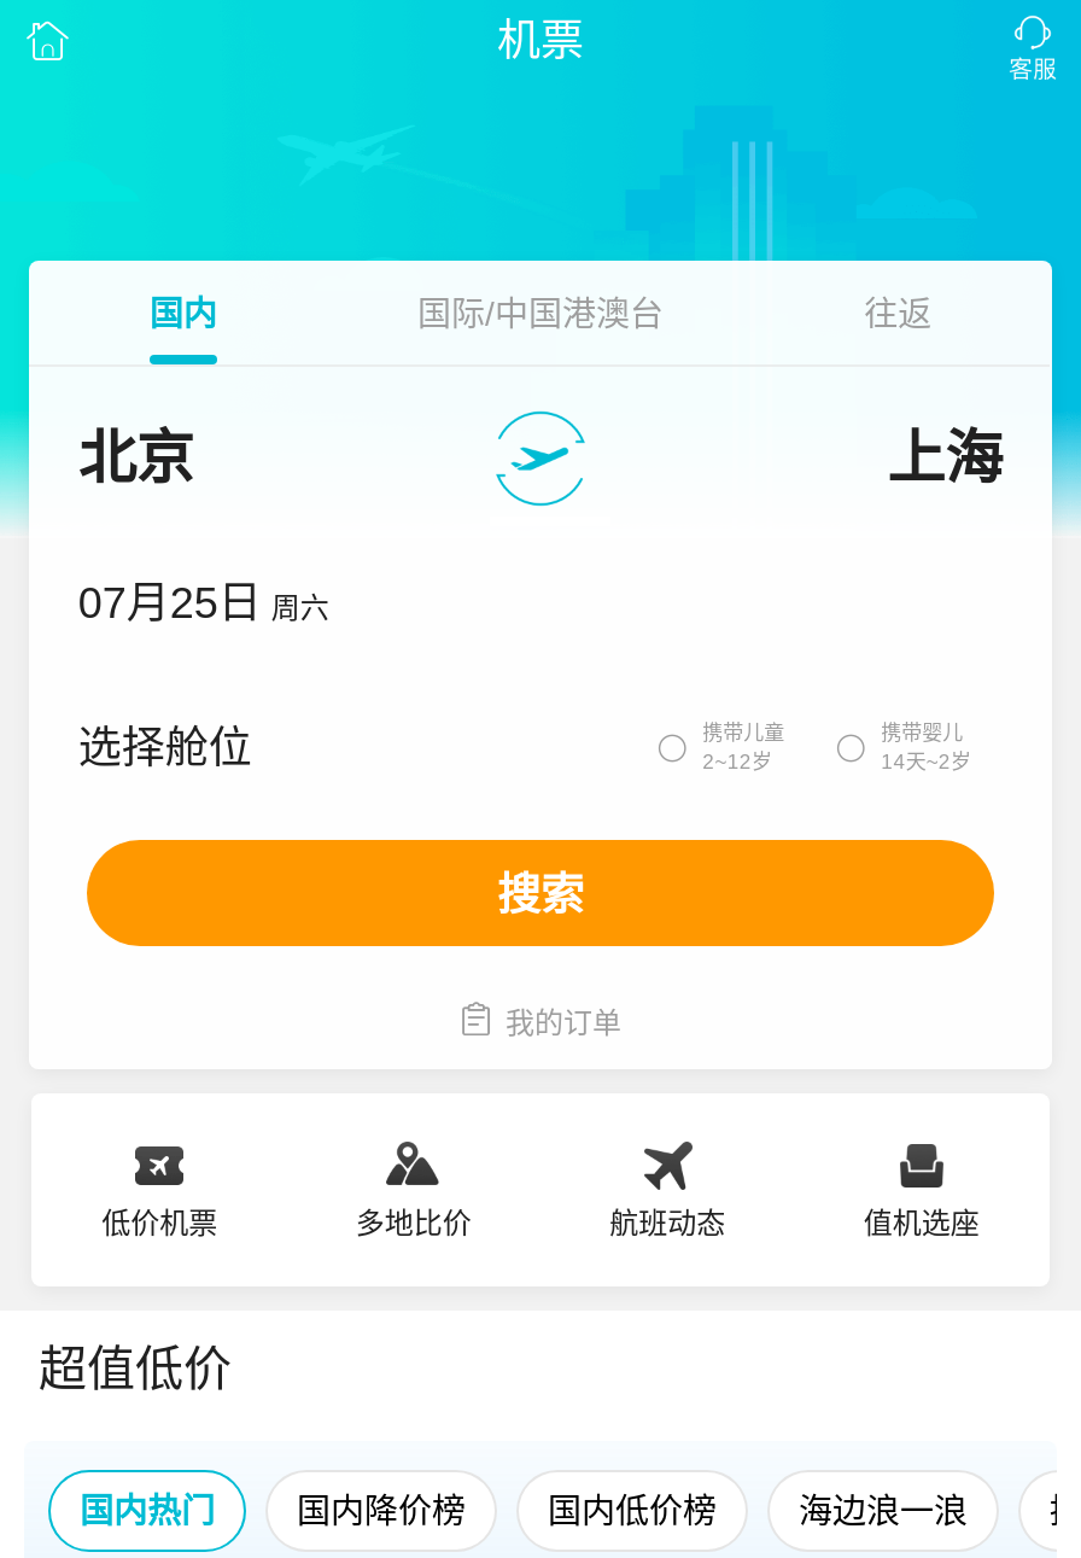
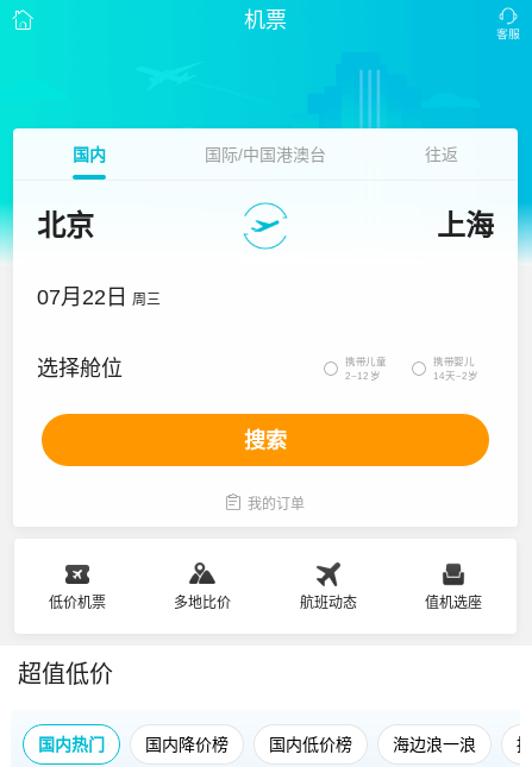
[78,579,329,628] 07月25日 周六 -> [37,285,161,309] 07月22日 周三

